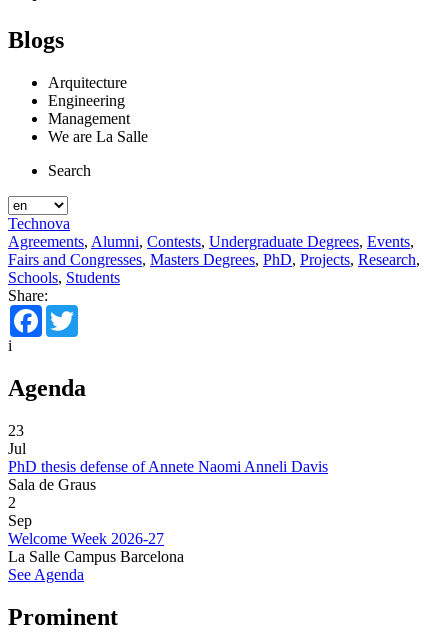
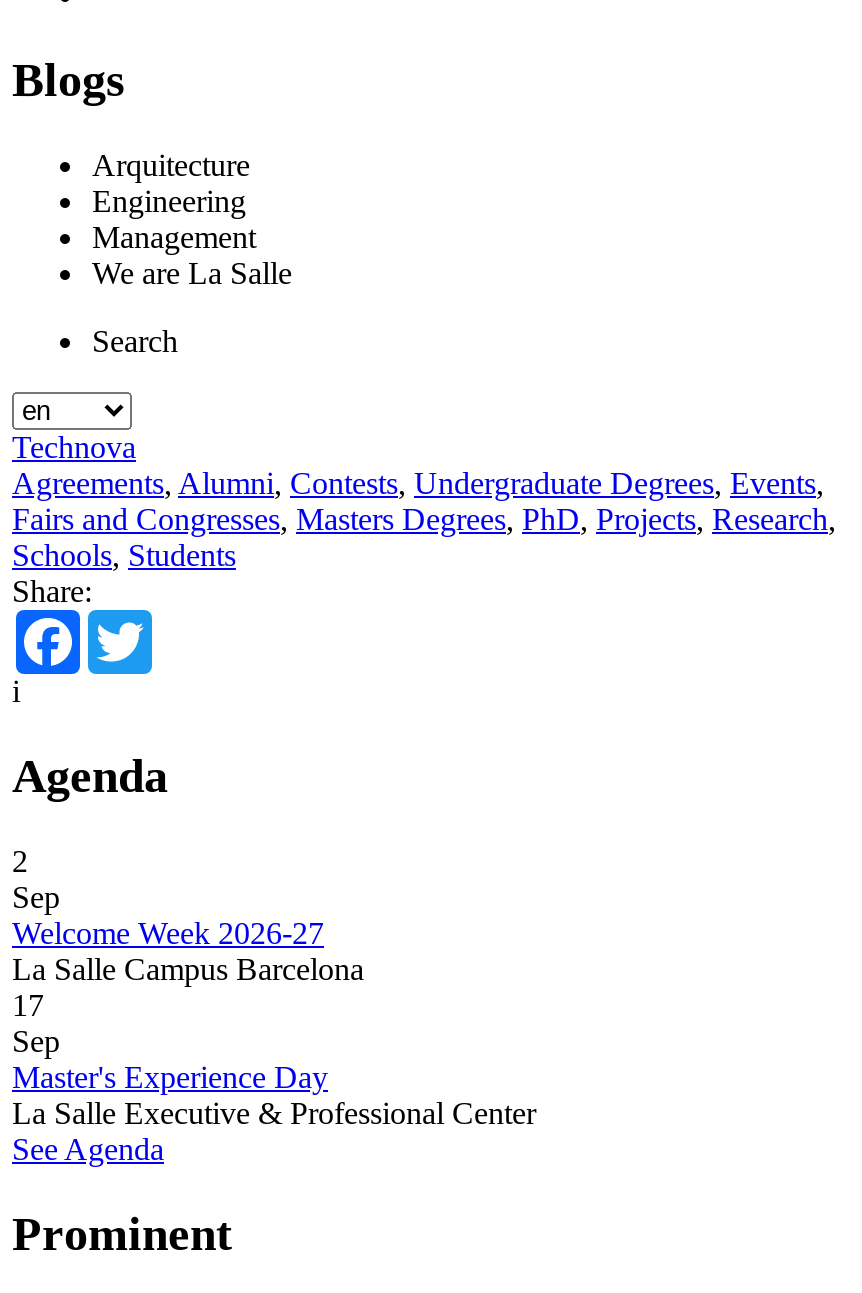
[8,422,328,493] 23 | Jul | PhD thesis defense of Annete Naomi Anneli Davis | Sala de Graus -> none
moved [8,494,184,565] -> [12,843,364,985]: 2 | Sep | Welcome Week 2026-27 | La Salle Campus Barcelona
none -> [12,987,536,1129] 17 | Sep | Master's Experience Day | La Salle Executive & Professional Center

